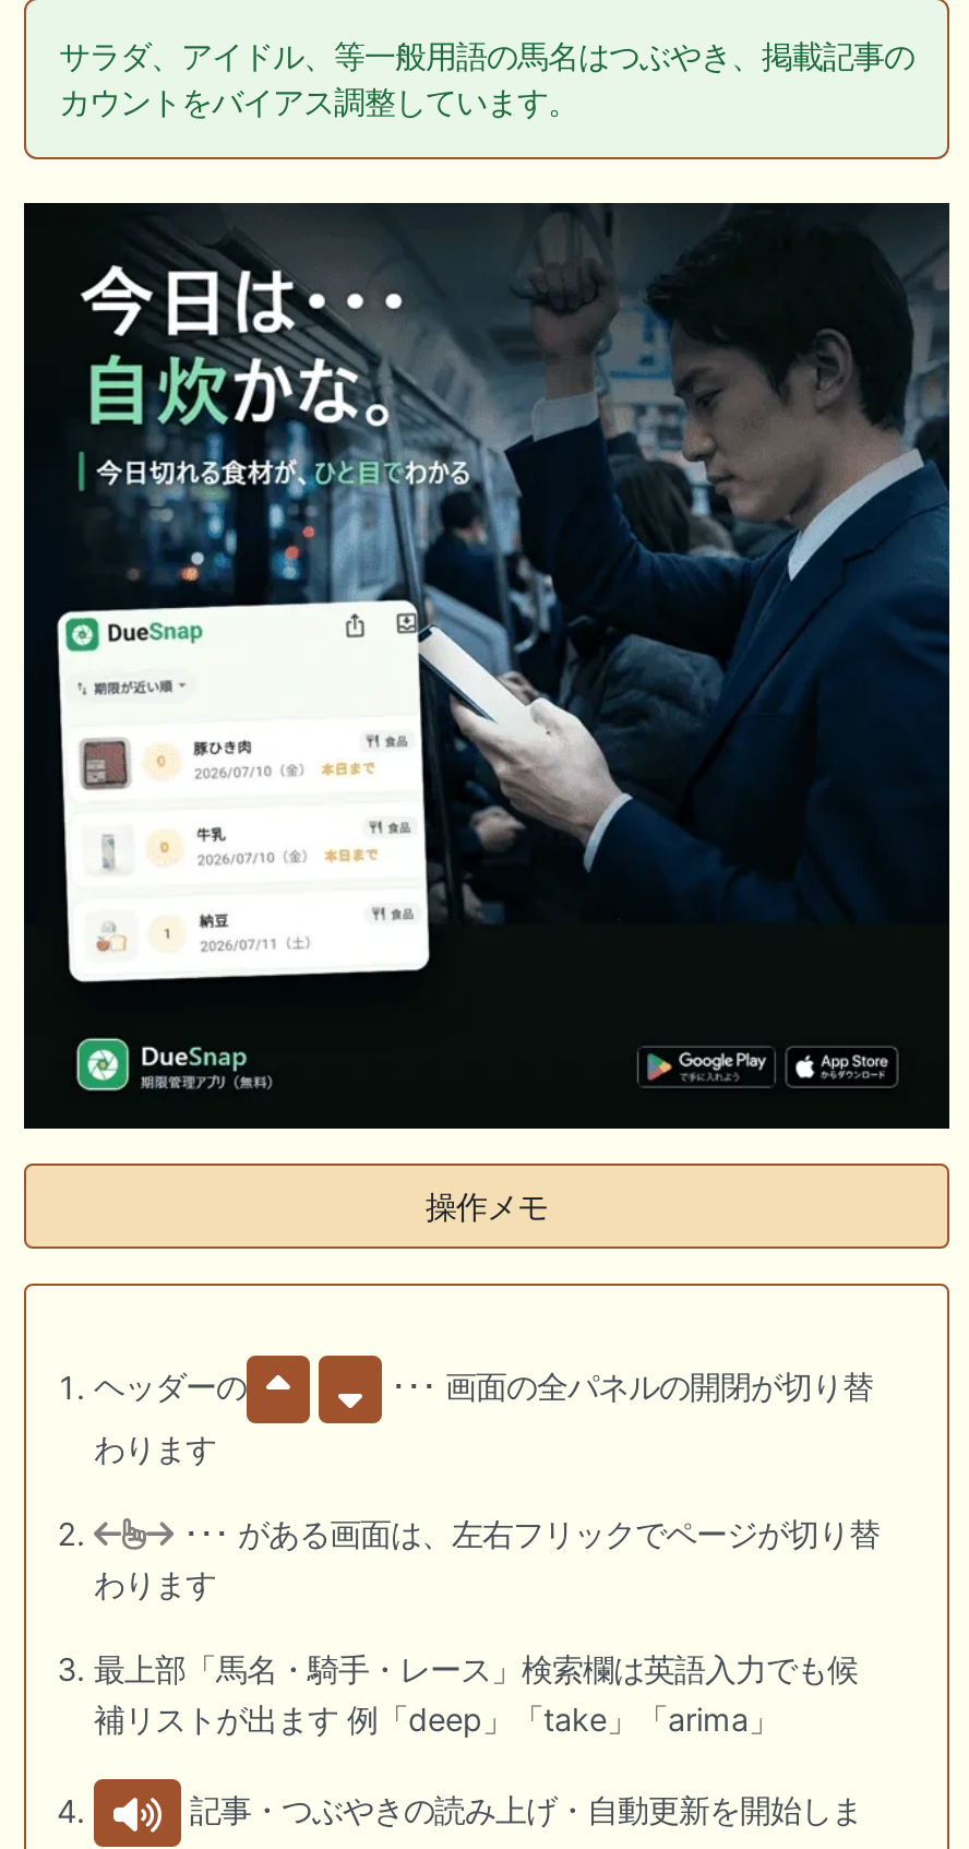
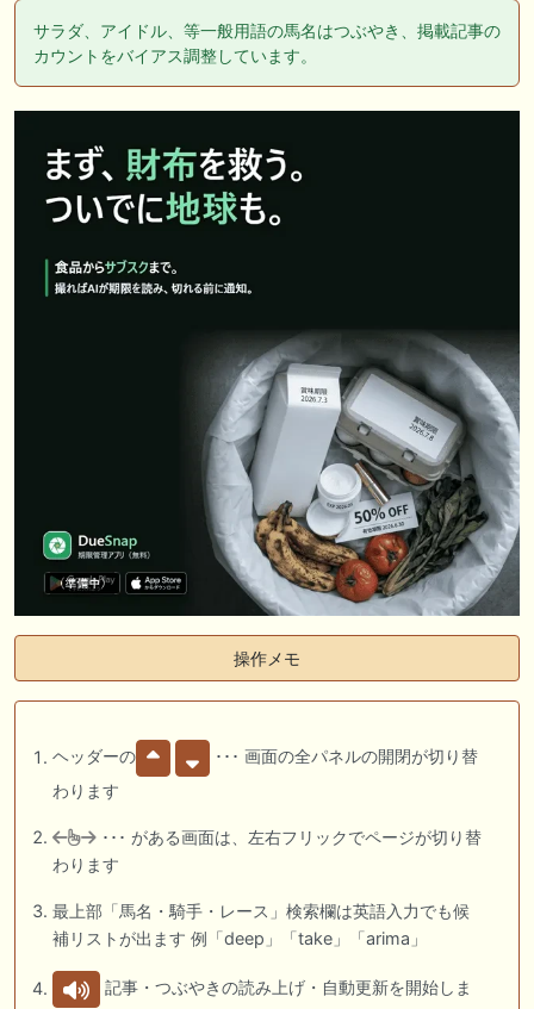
[55,205,952,1131] [image] -> [32,113,521,617] [image]

